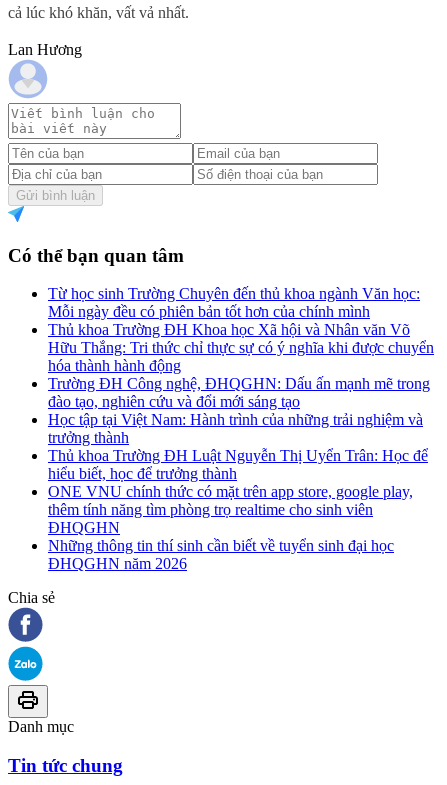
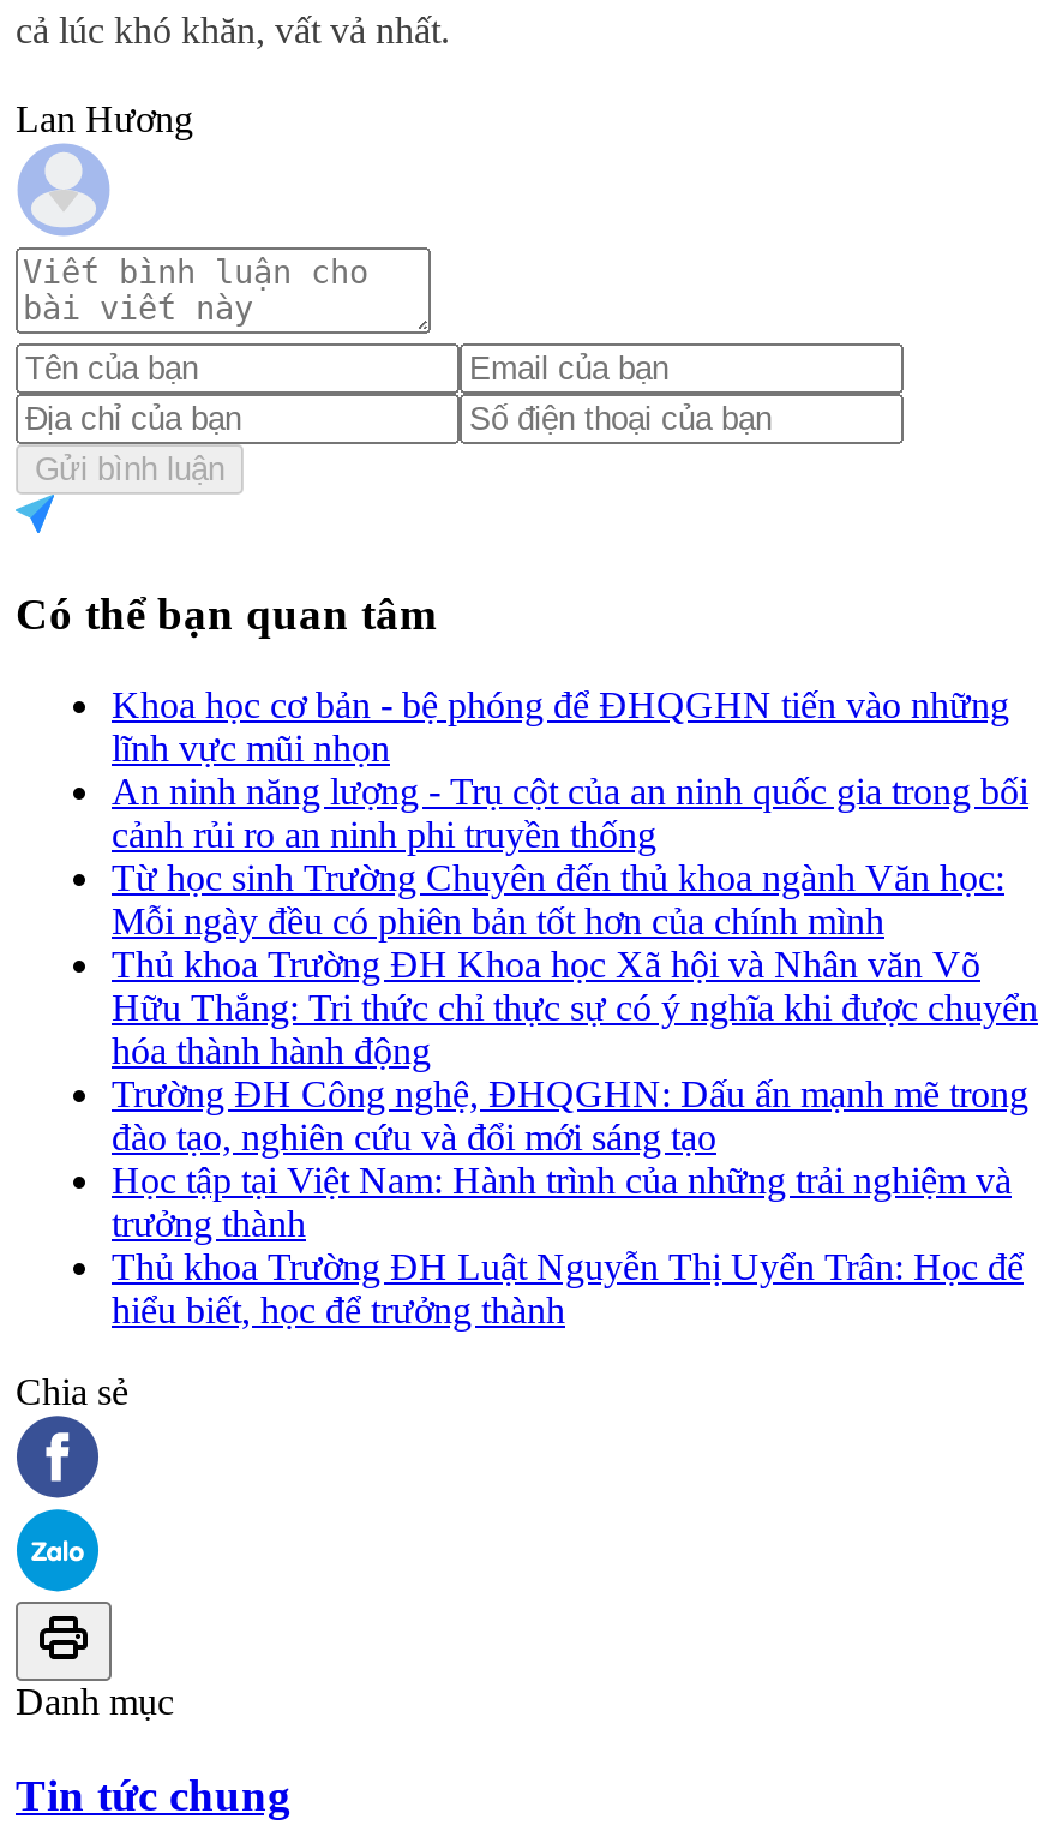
none -> [112,685,1028,855] Khoa học cơ bản - bệ phóng để ĐHQGHN tiến vào những | lĩnh vực mũi nhọn | An ninh năng lượng - Trụ cột của an ninh quốc gia trong bối | cảnh rủi ro an ninh phi truyền thống
moved [48,285,434,482] -> [112,858,1038,1331]: Từ học sinh Trường Chuyên đến thủ khoa ngành Văn học: | Mỗi ngày đều có phiên bản tốt hơn của chính mình | Thủ khoa Trường ĐH Khoa học Xã hội và Nhân văn Võ | ... | Thủ khoa Trường ĐH Luật Nguyễn Thị Uyển Trân: Học để | hiểu biết, học để trưởng thành
[48,483,413,572] ONE VNU chính thức có mặt trên app store, google play, | thêm tính năng tìm phòng trọ realtime cho sinh viên | ĐHQGHN | Những thông tin thí sinh cần biết về tuyển sinh đại học | ĐHQGHN năm 2026 -> none

